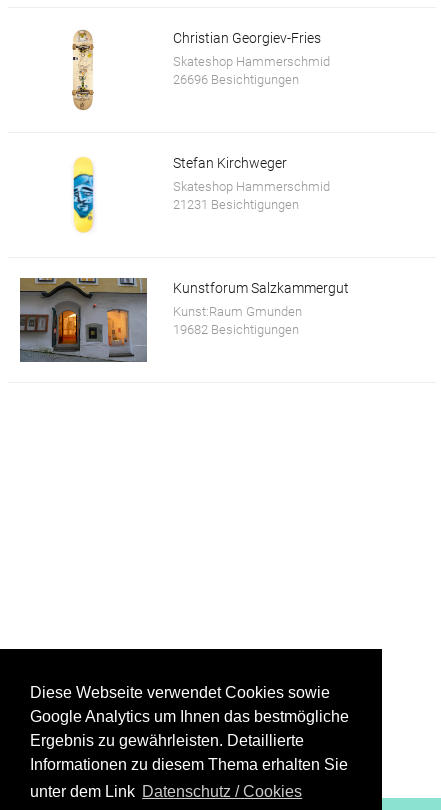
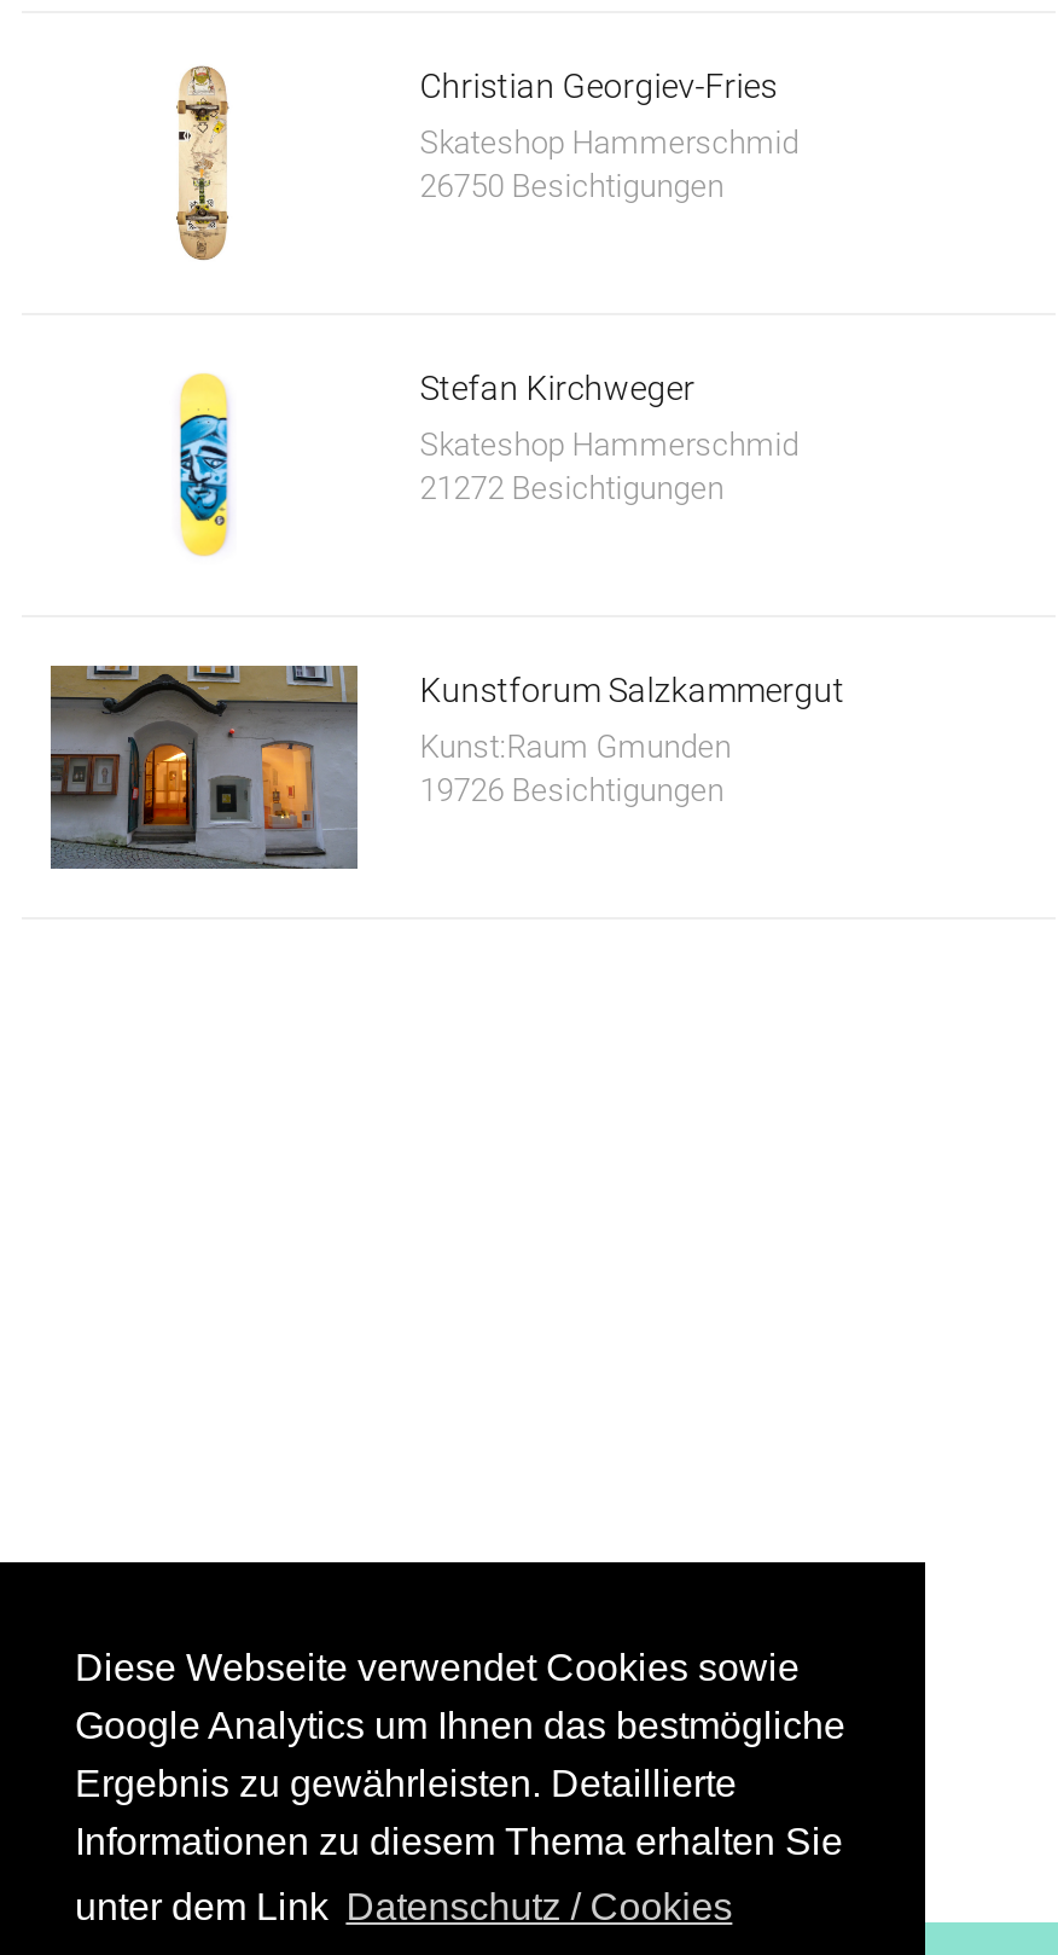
[173,72,299,87] 26696 Besichtigungen -> [420,167,724,203] 26750 Besichtigungen
[173,197,299,212] 21231 Besichtigungen -> [420,470,724,506] 21272 Besichtigungen
[173,322,299,337] 19682 Besichtigungen -> [420,772,724,809] 19726 Besichtigungen

